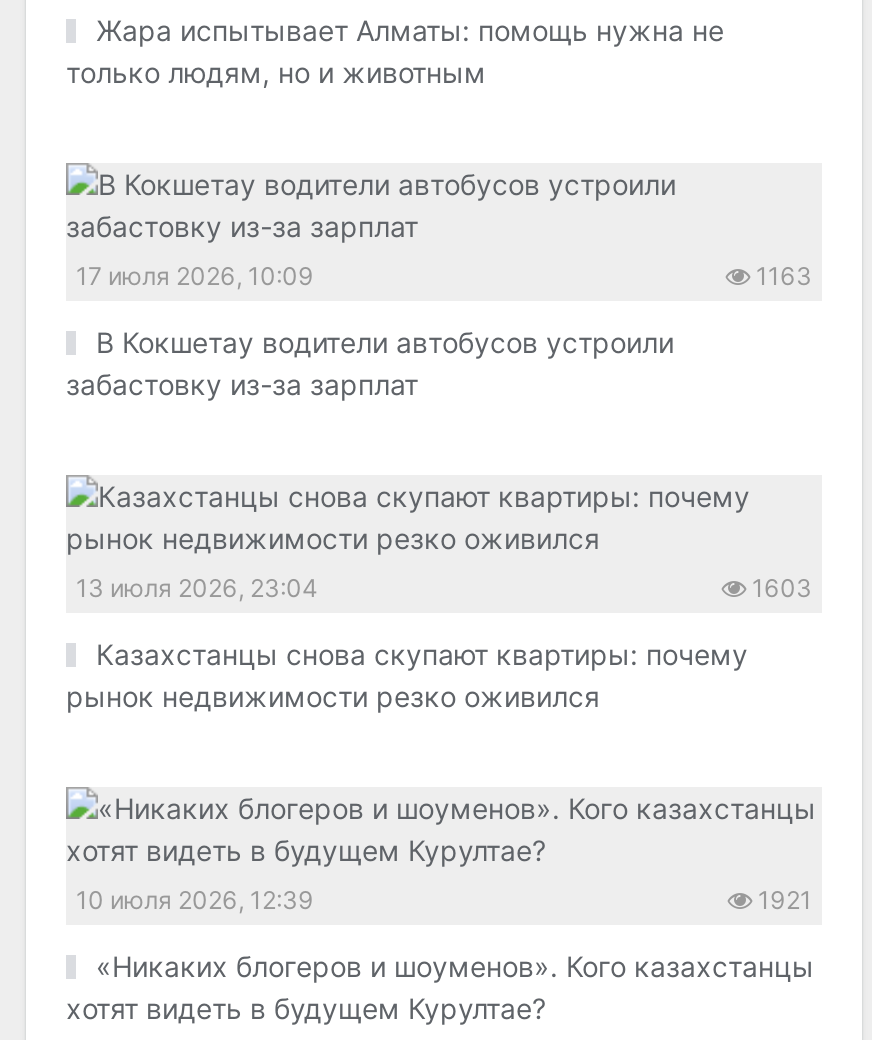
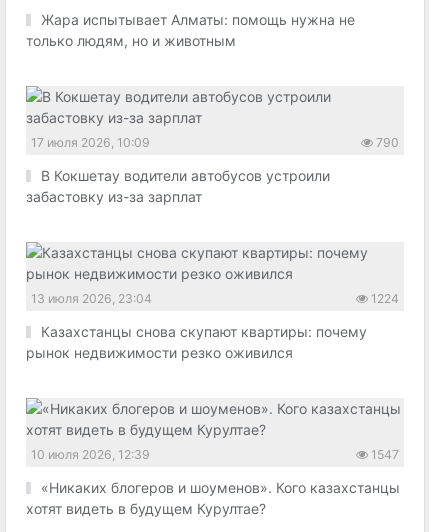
[750,261,812,291] 1163 -> [373,135,399,150] 790
[746,573,812,603] 1603 -> [368,291,399,306] 1224
[752,885,812,915] 1921 -> [368,447,399,462] 1547

